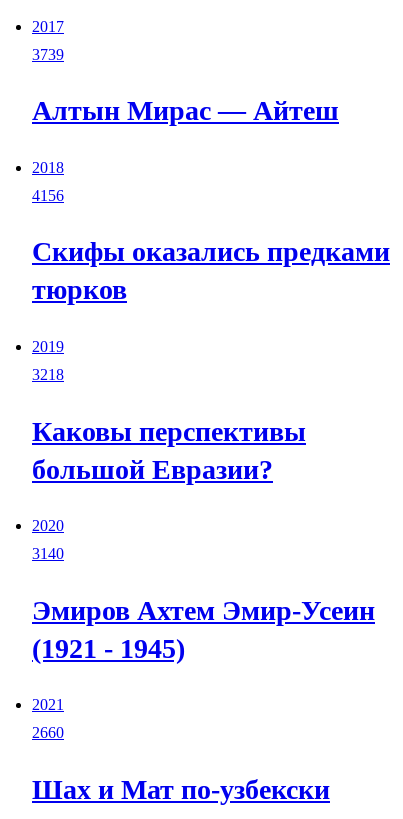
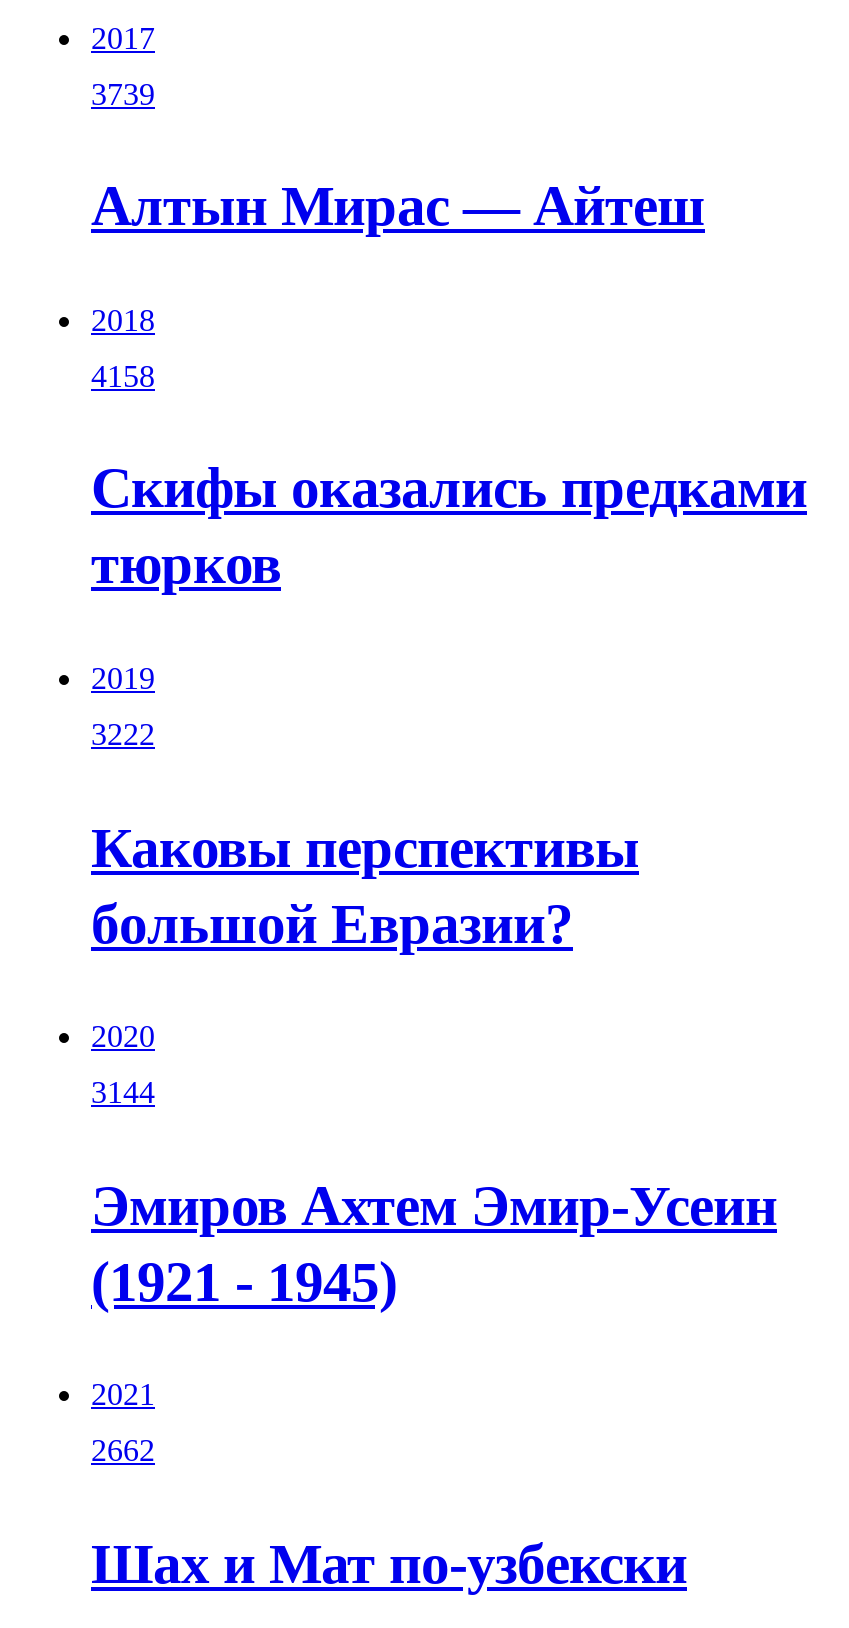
[32,187,64,204] 4156 -> [91,358,155,392] 4158
[32,366,64,383] 3218 -> [91,717,155,751] 3222
[32,545,64,562] 3140 -> [91,1075,155,1109] 3144
[32,724,64,741] 2660 -> [91,1434,155,1468] 2662

